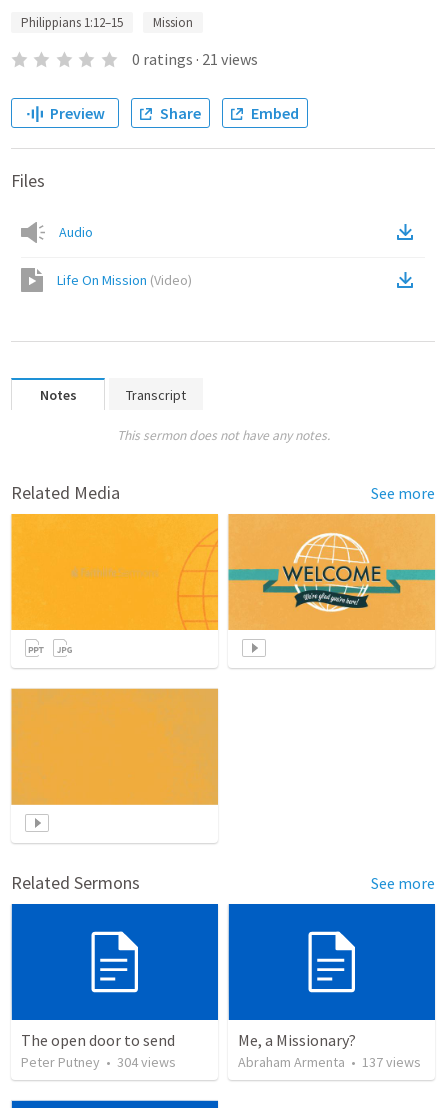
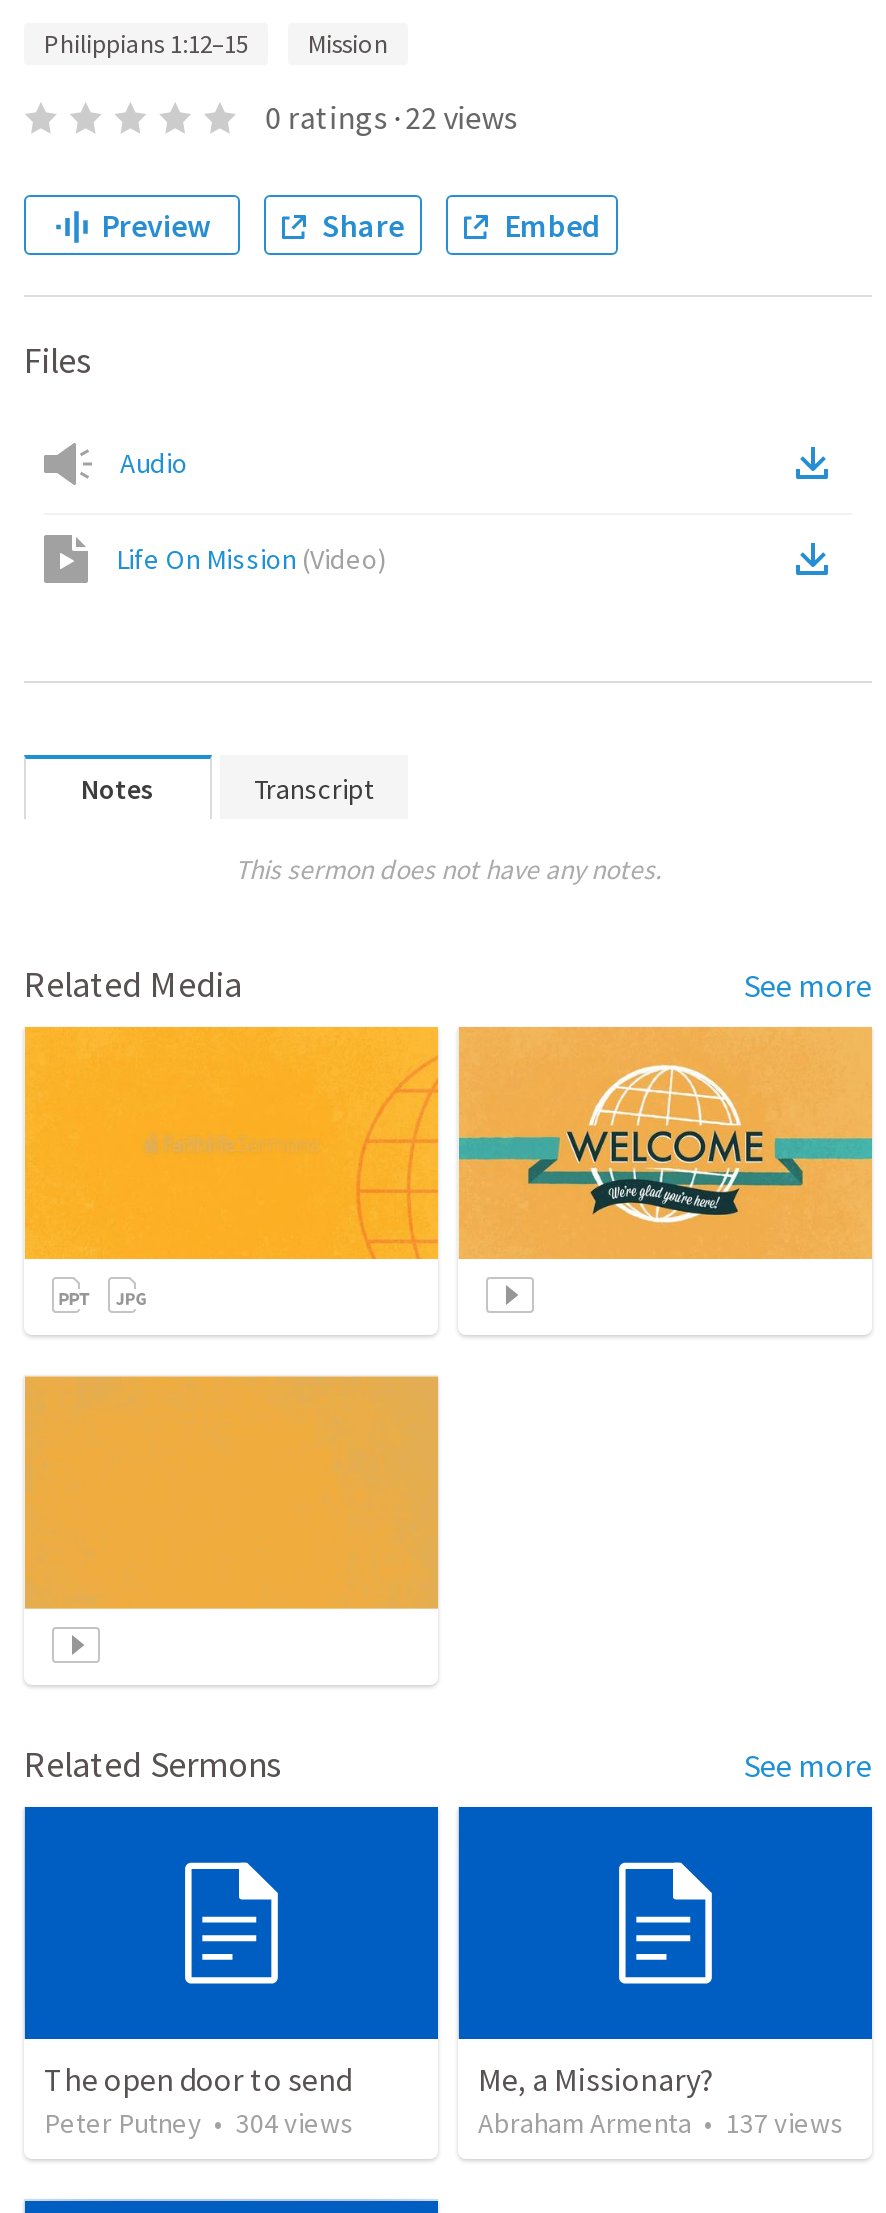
[132,49,258,69] 0 ratings · 21 views -> [265,97,517,137] 0 ratings · 22 views

